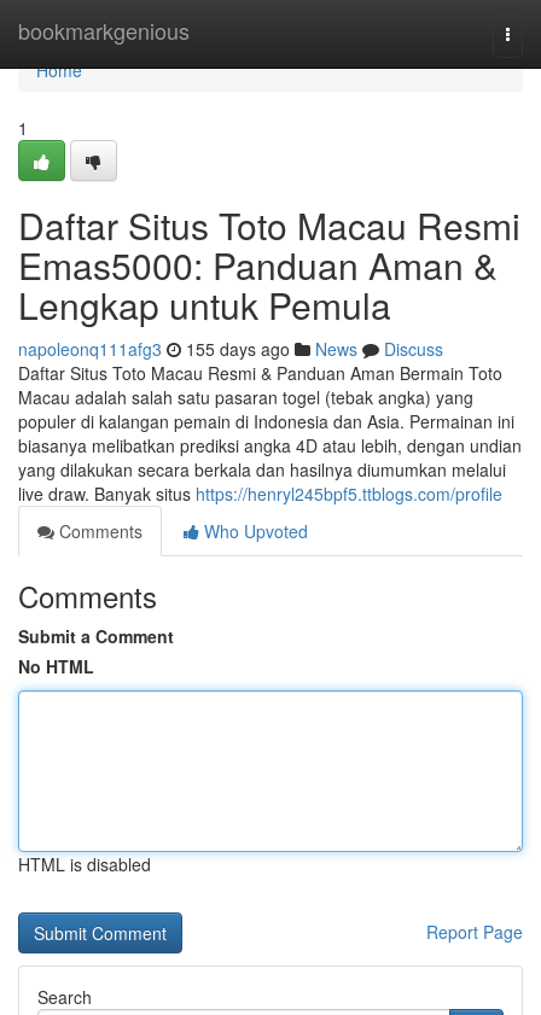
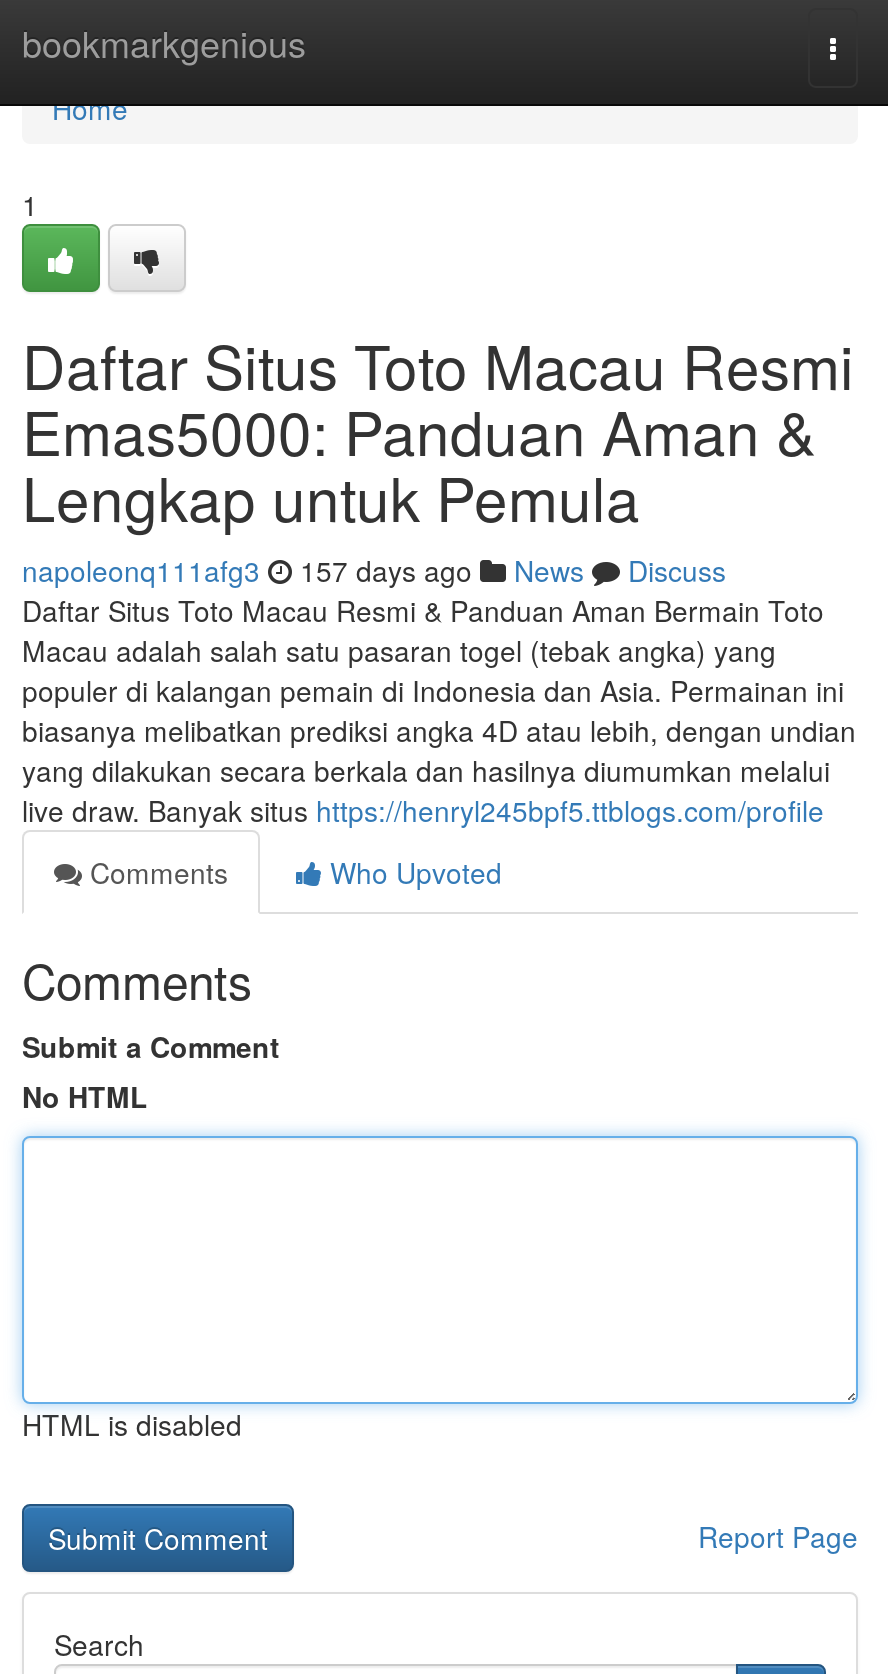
[18,337,443,361] napoleonq111afg3 155 days ago News Discuss -> [22,550,726,590] napoleonq111afg3 157 days ago News Discuss

